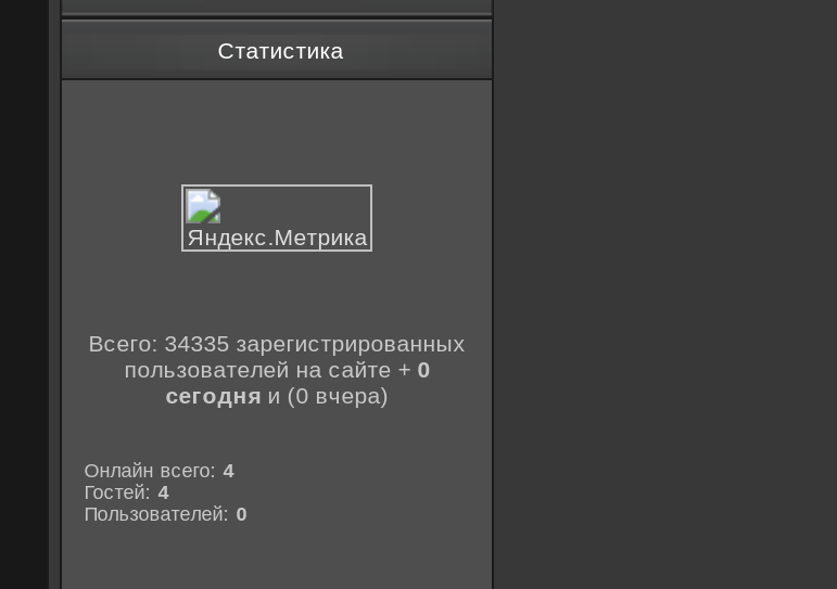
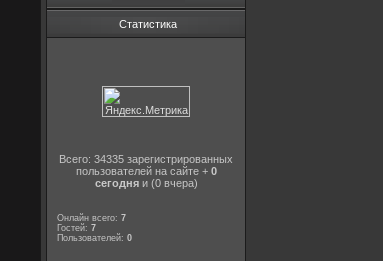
[84,460,234,482] Онлайн всего: 4 -> [57,213,126,223] Онлайн всего: 7
[84,482,169,503] Гостей: 4 -> [57,223,96,233] Гостей: 7

